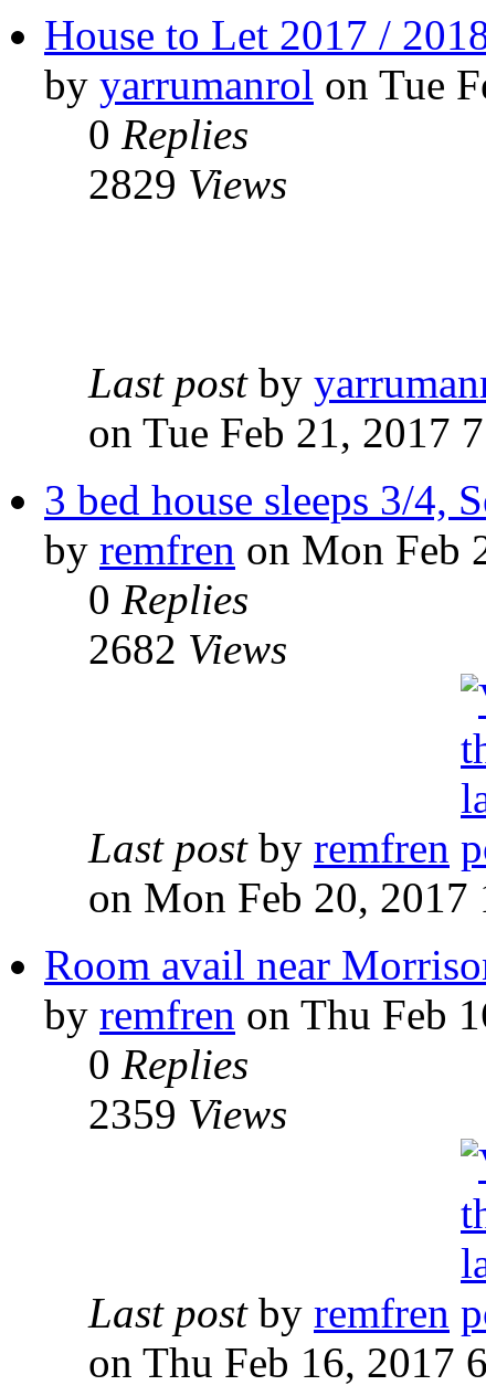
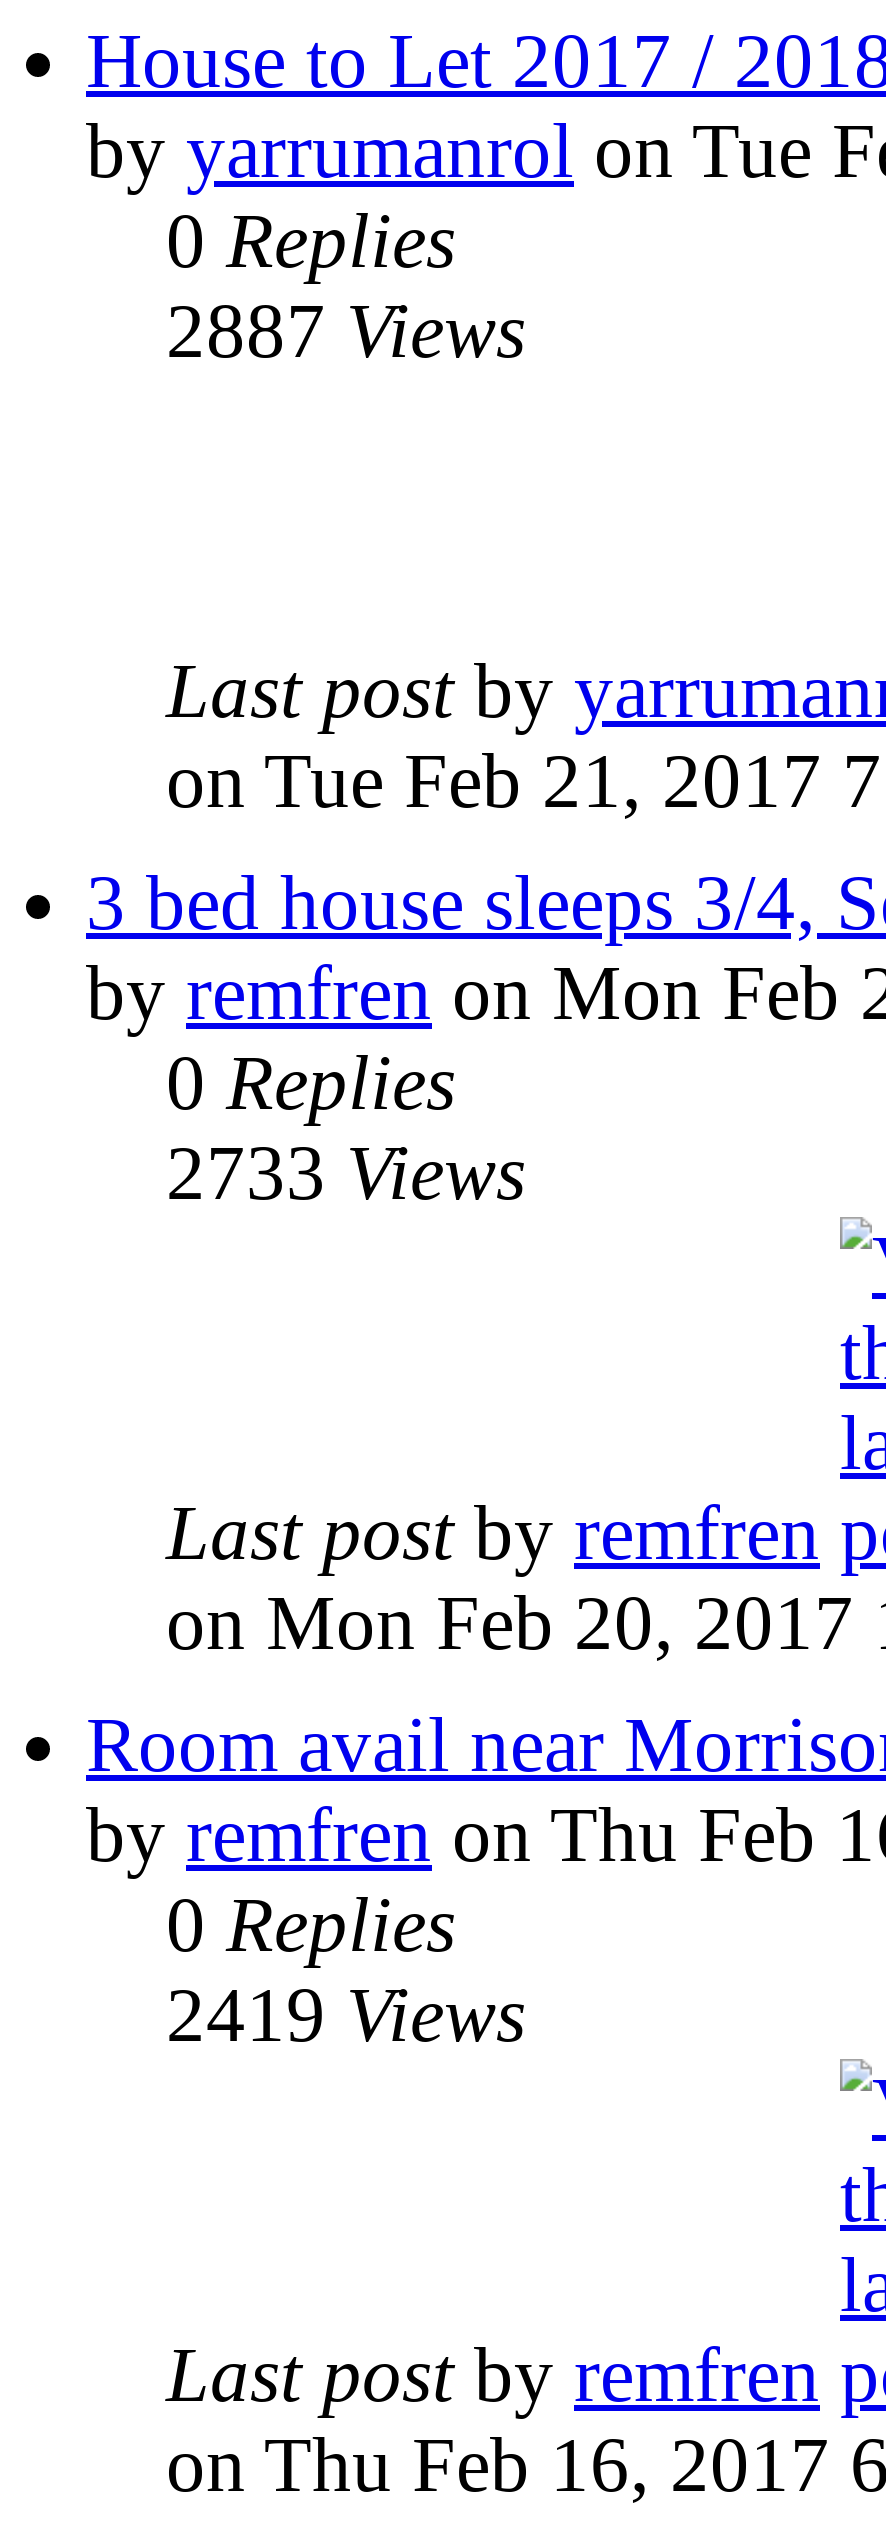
[88,160,287,208] 2829 Views -> [166,287,526,373] 2887 Views
[88,625,287,673] 2682 Views -> [166,1129,526,1215] 2733 Views
[88,1090,287,1138] 2359 Views -> [166,1971,526,2057] 2419 Views

